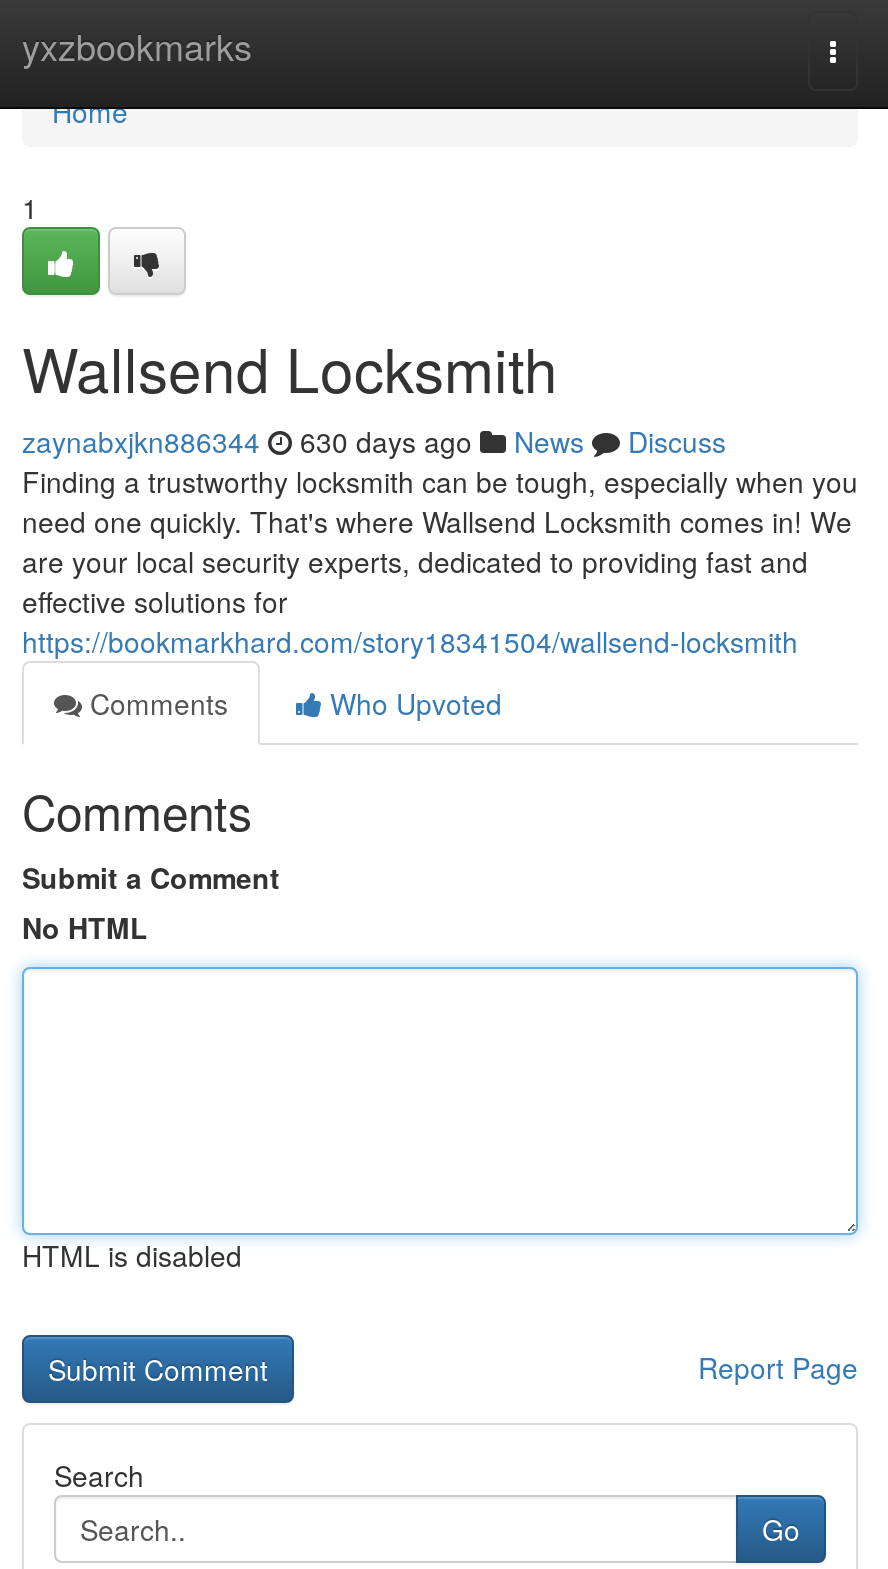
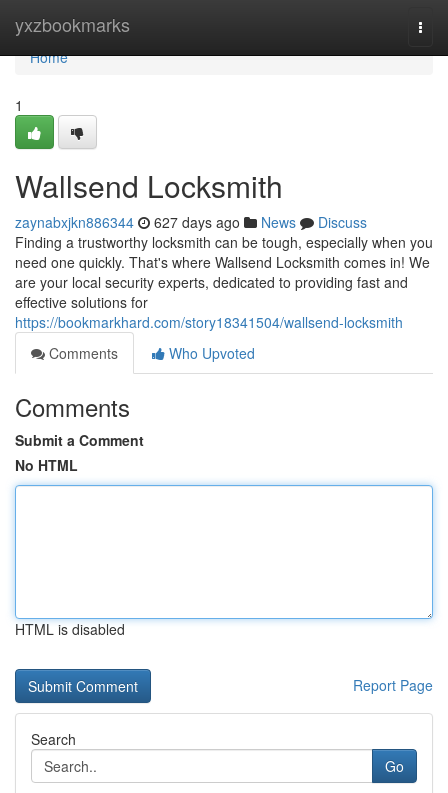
[22,421,726,461] zaynabxjkn886344 630 days ago News Discuss -> [15,212,367,232] zaynabxjkn886344 627 days ago News Discuss

